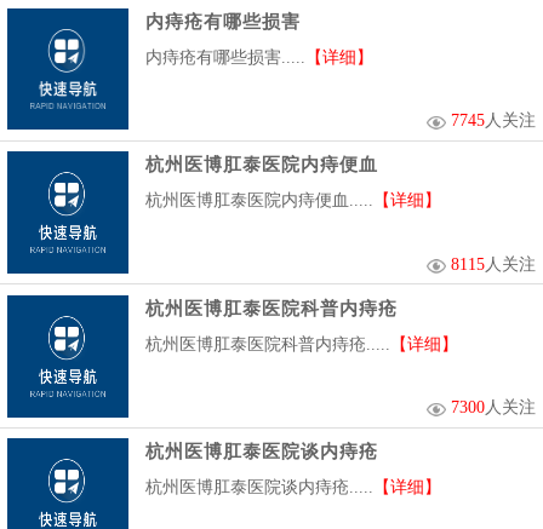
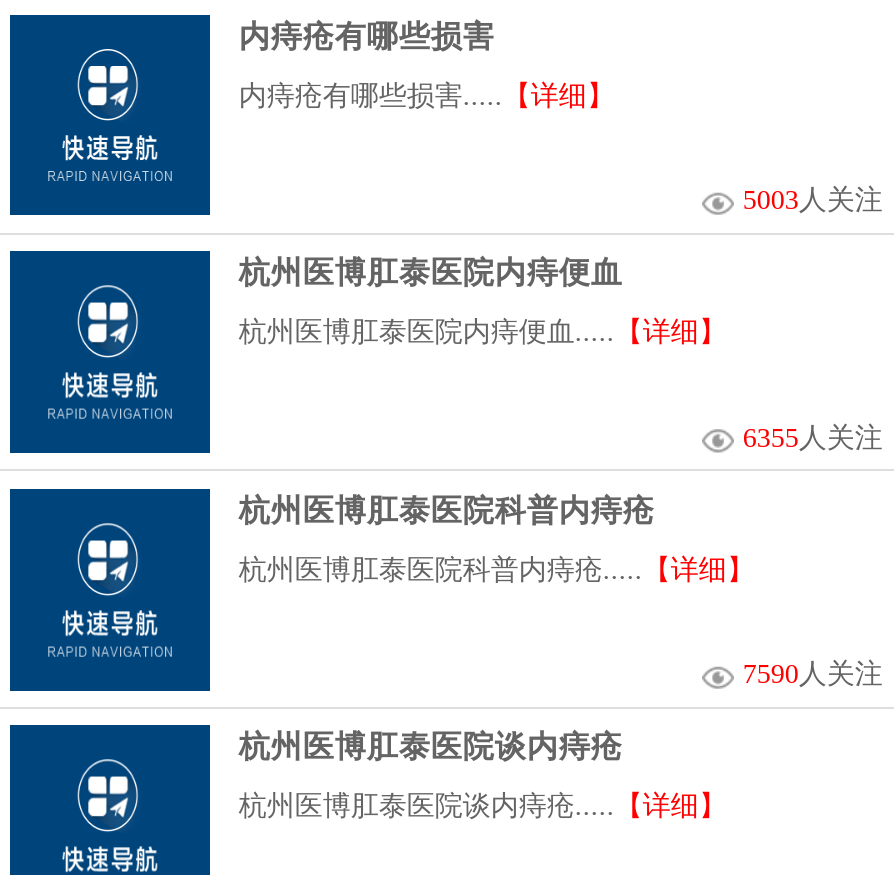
[451,111,536,130] 7745人关注 -> [743,185,883,215] 5003人关注
[451,255,536,273] 8115人关注 -> [743,422,883,452] 6355人关注
[451,399,536,417] 7300人关注 -> [743,660,883,690] 7590人关注

